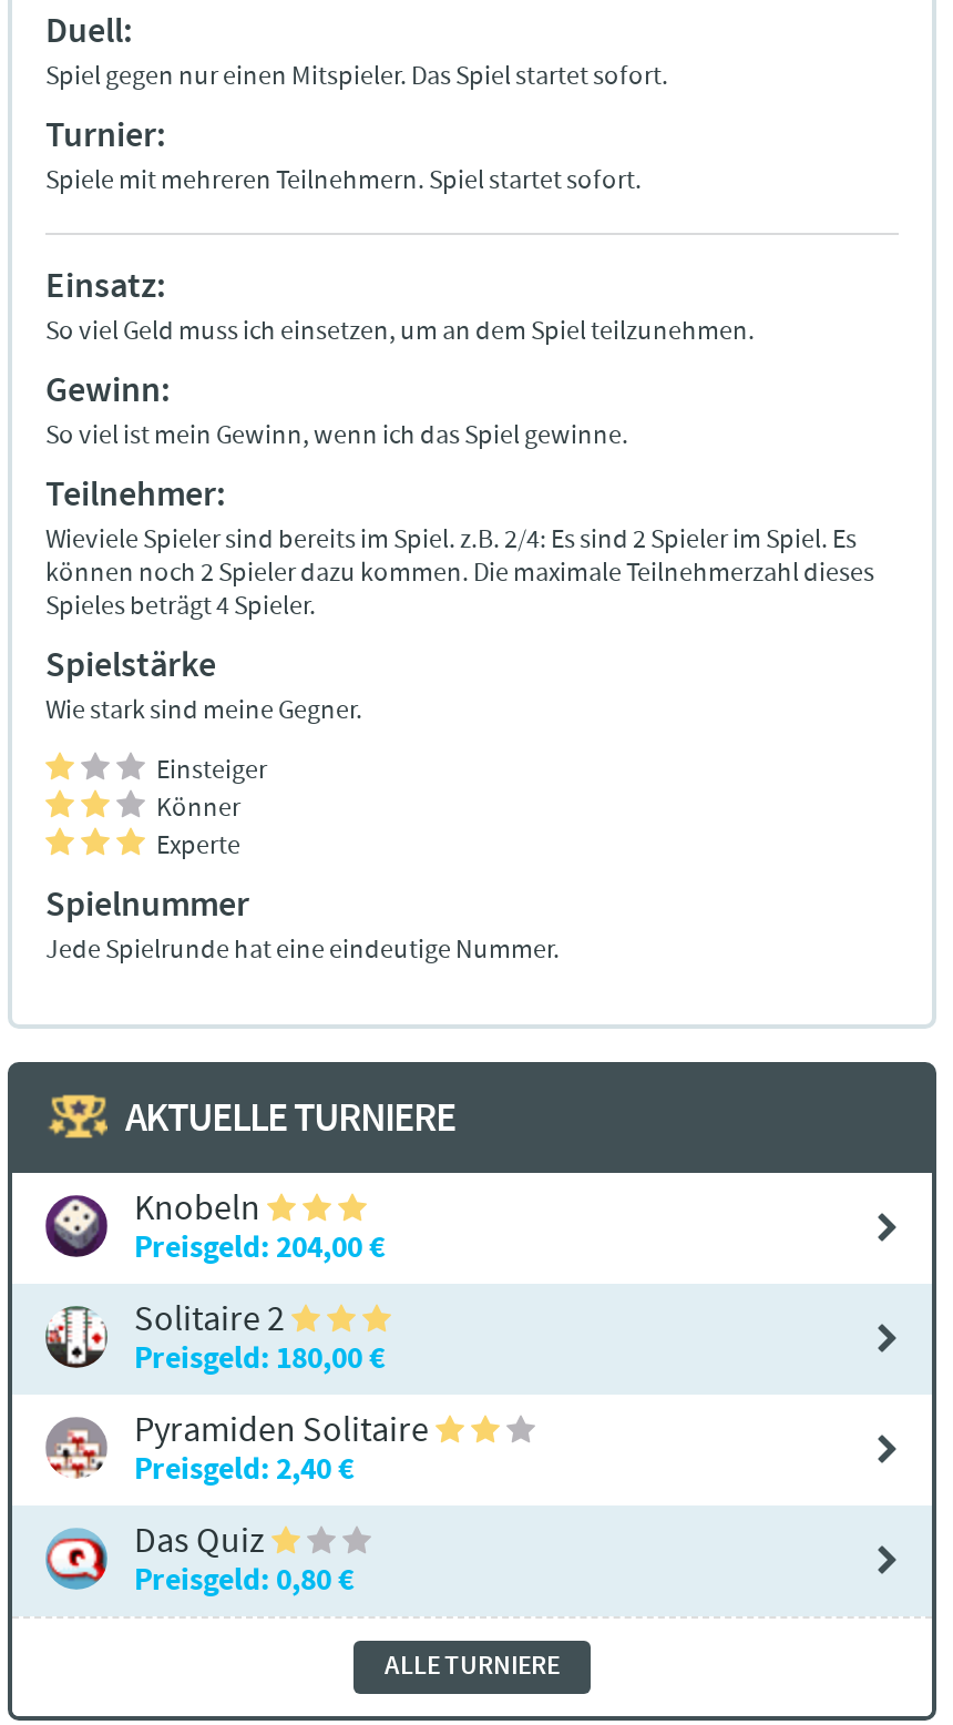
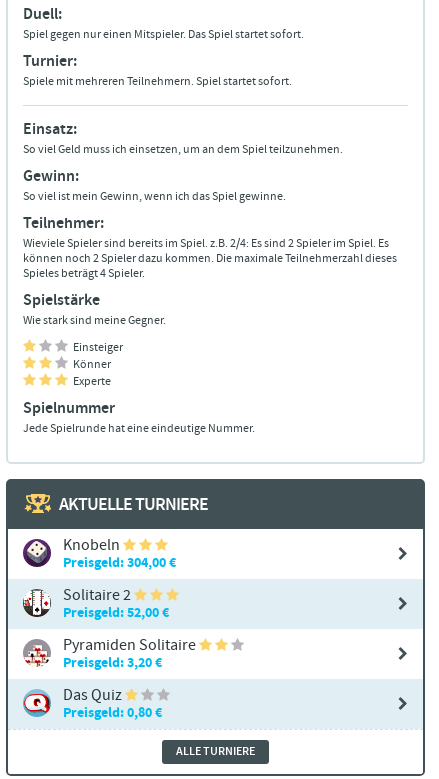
[134,1226,385,1268] Preisgeld: 204,00 € -> [63,553,176,572] Preisgeld: 304,00 €
[134,1337,385,1379] Preisgeld: 180,00 € -> [63,603,169,622] Preisgeld: 52,00 €
[134,1448,353,1490] Preisgeld: 2,40 € -> [63,653,162,672] Preisgeld: 3,20 €

